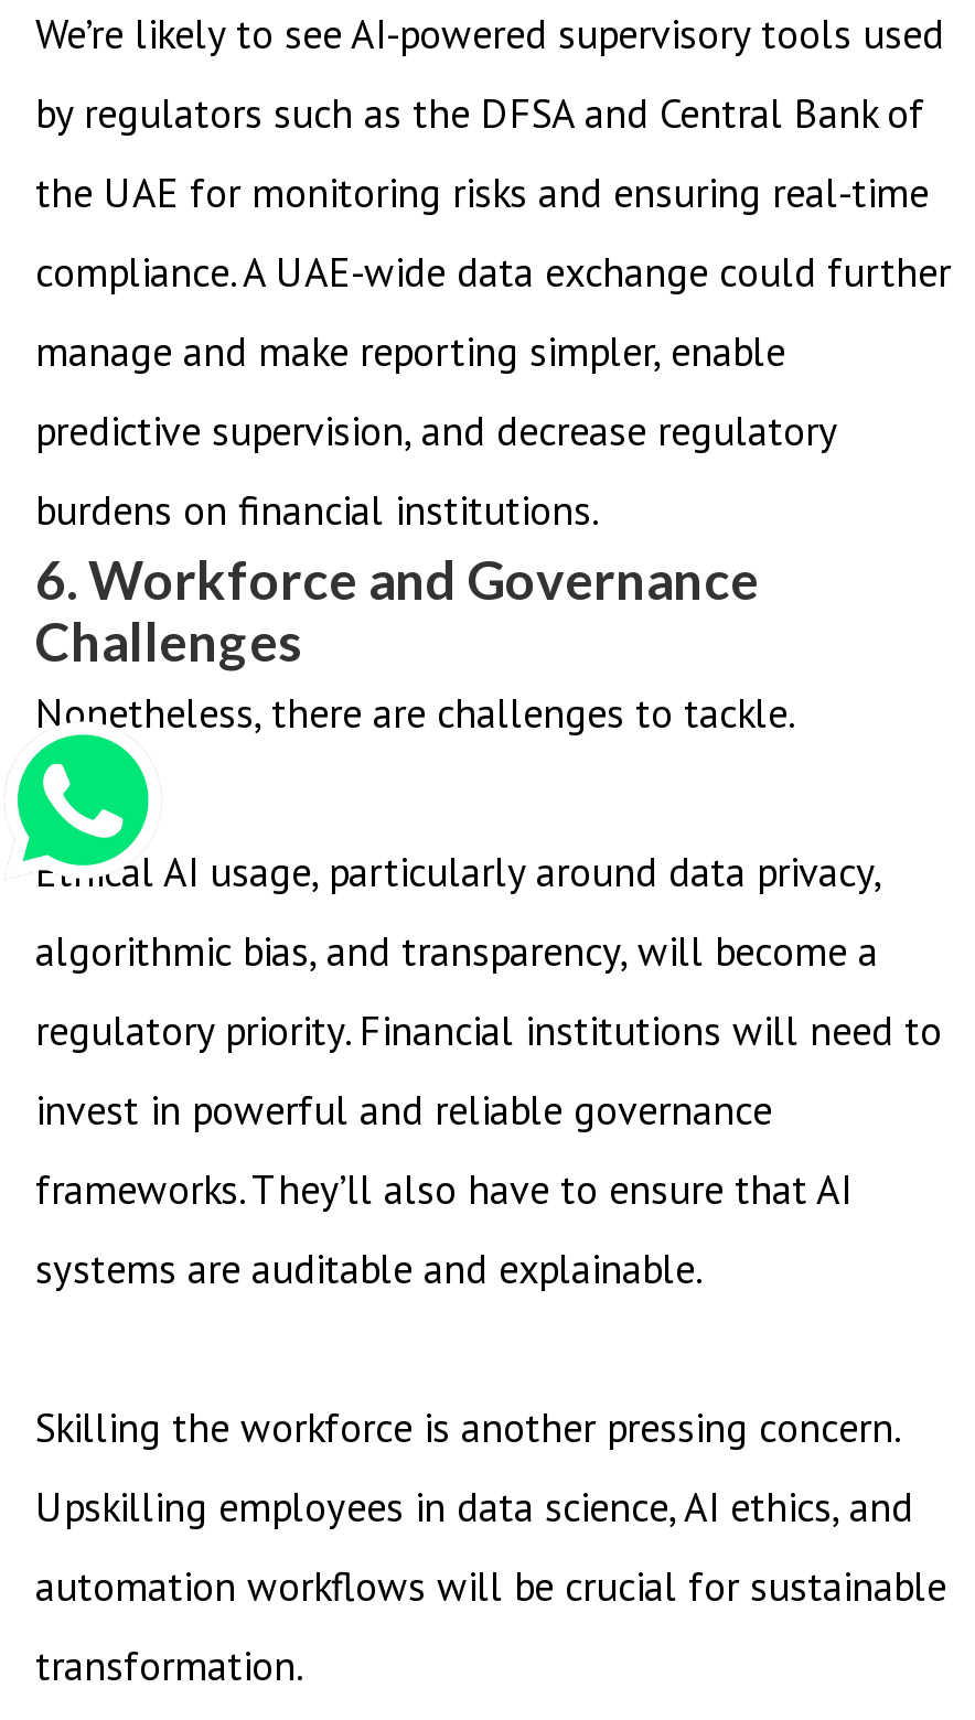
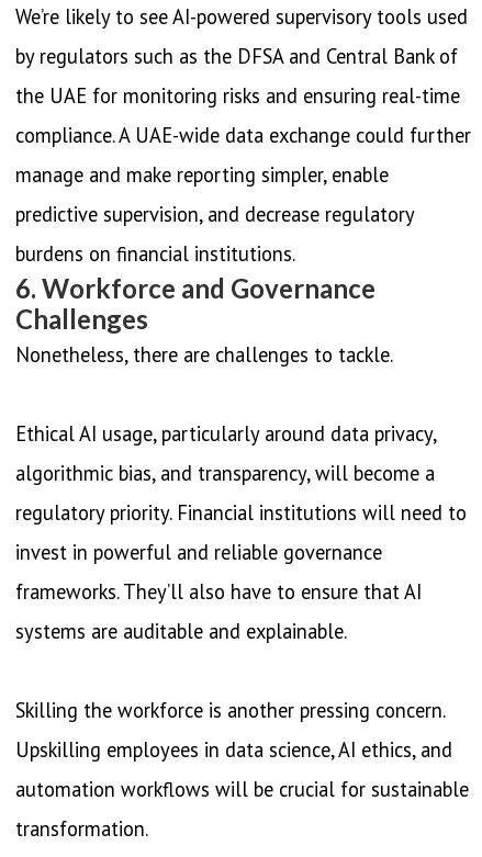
[15,745,152,864] [image] -> none

